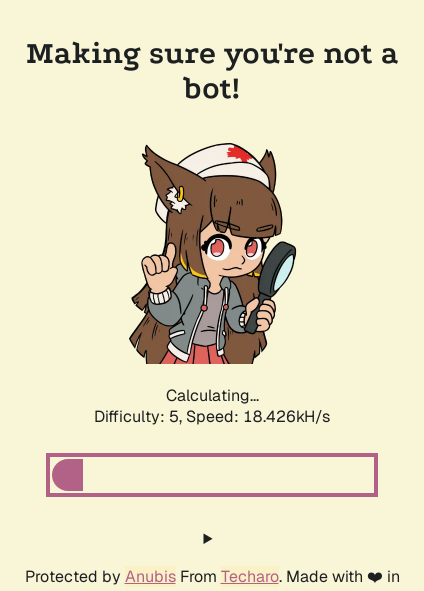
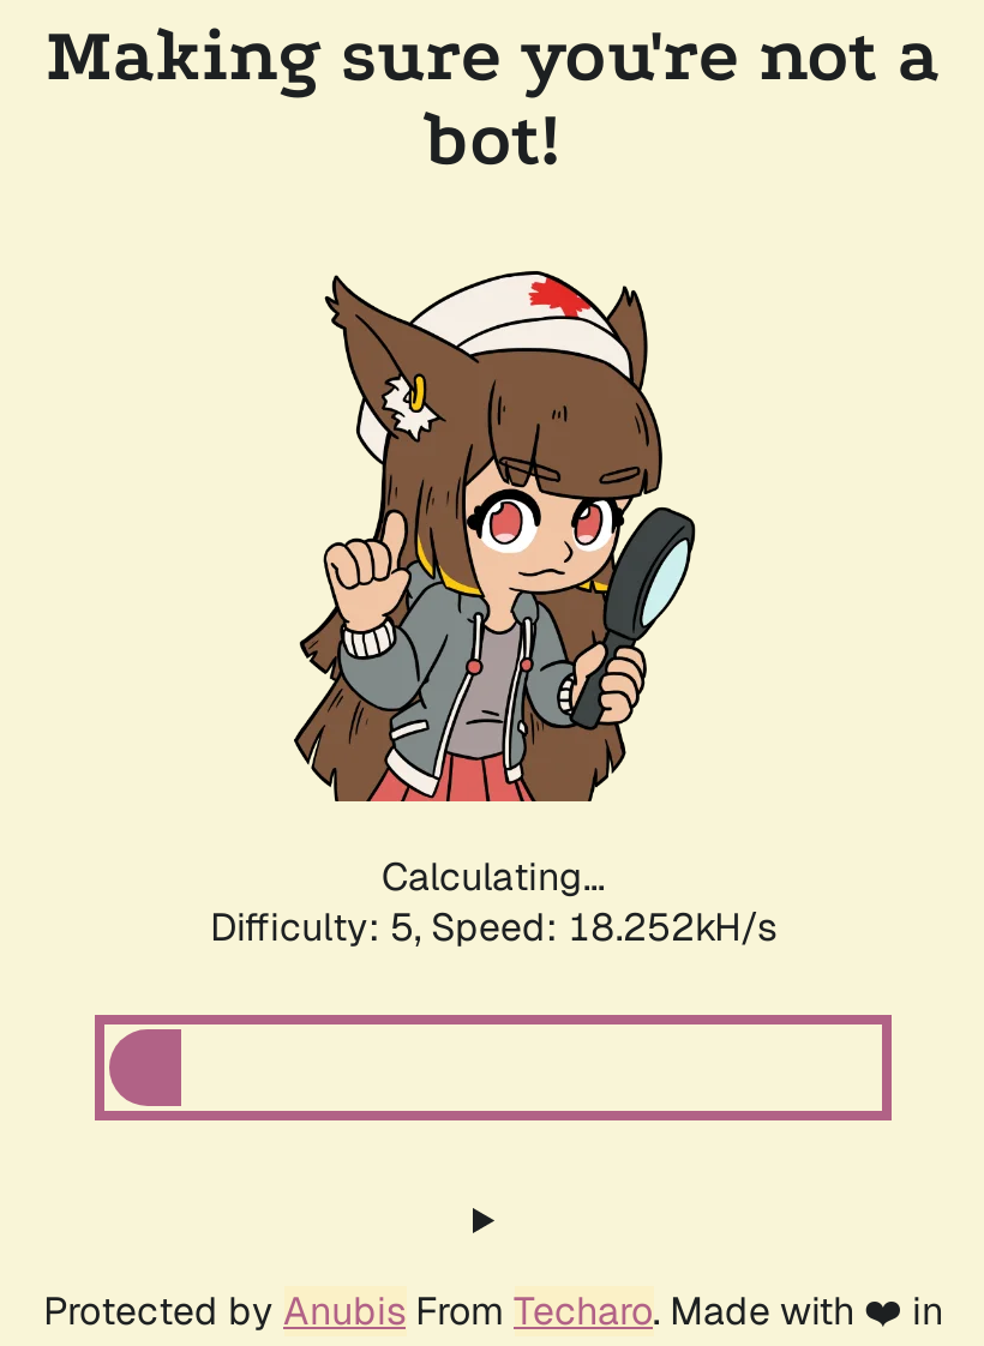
[94,406,330,427] Difficulty: 5, Speed: 18.426kH/s -> [210,902,776,953] Difficulty: 5, Speed: 18.252kH/s

